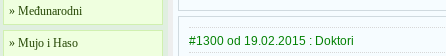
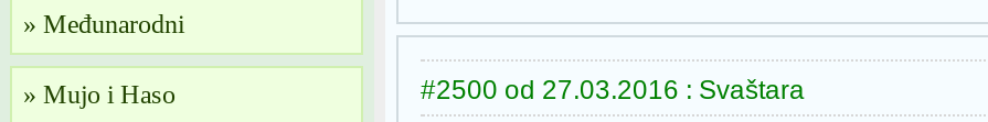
[189,34,354,48] #1300 od 19.02.2015 : Doktori -> [421,75,805,106] #2500 od 27.03.2016 : Svaštara

